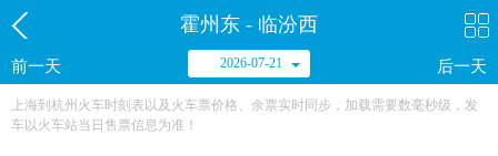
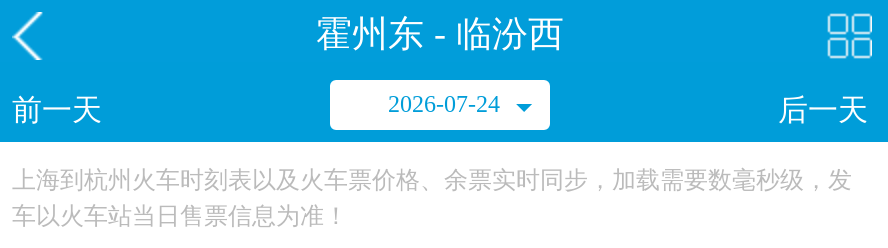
[220,55,286,71] 2026-07-21 -> [388,90,506,118] 2026-07-24

